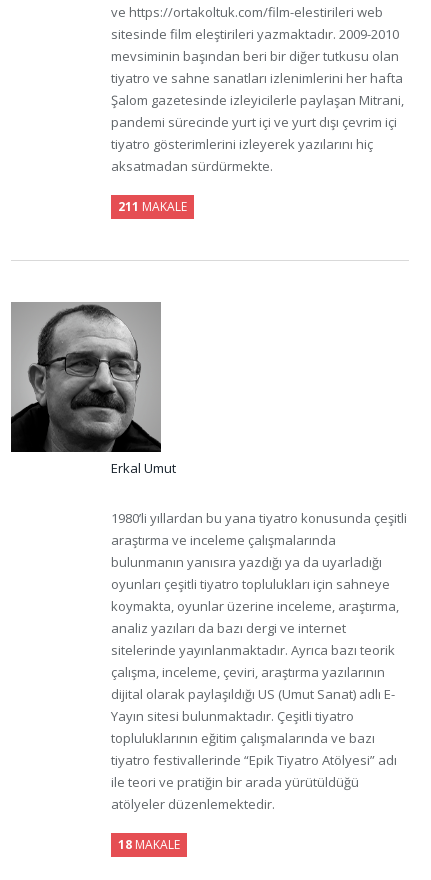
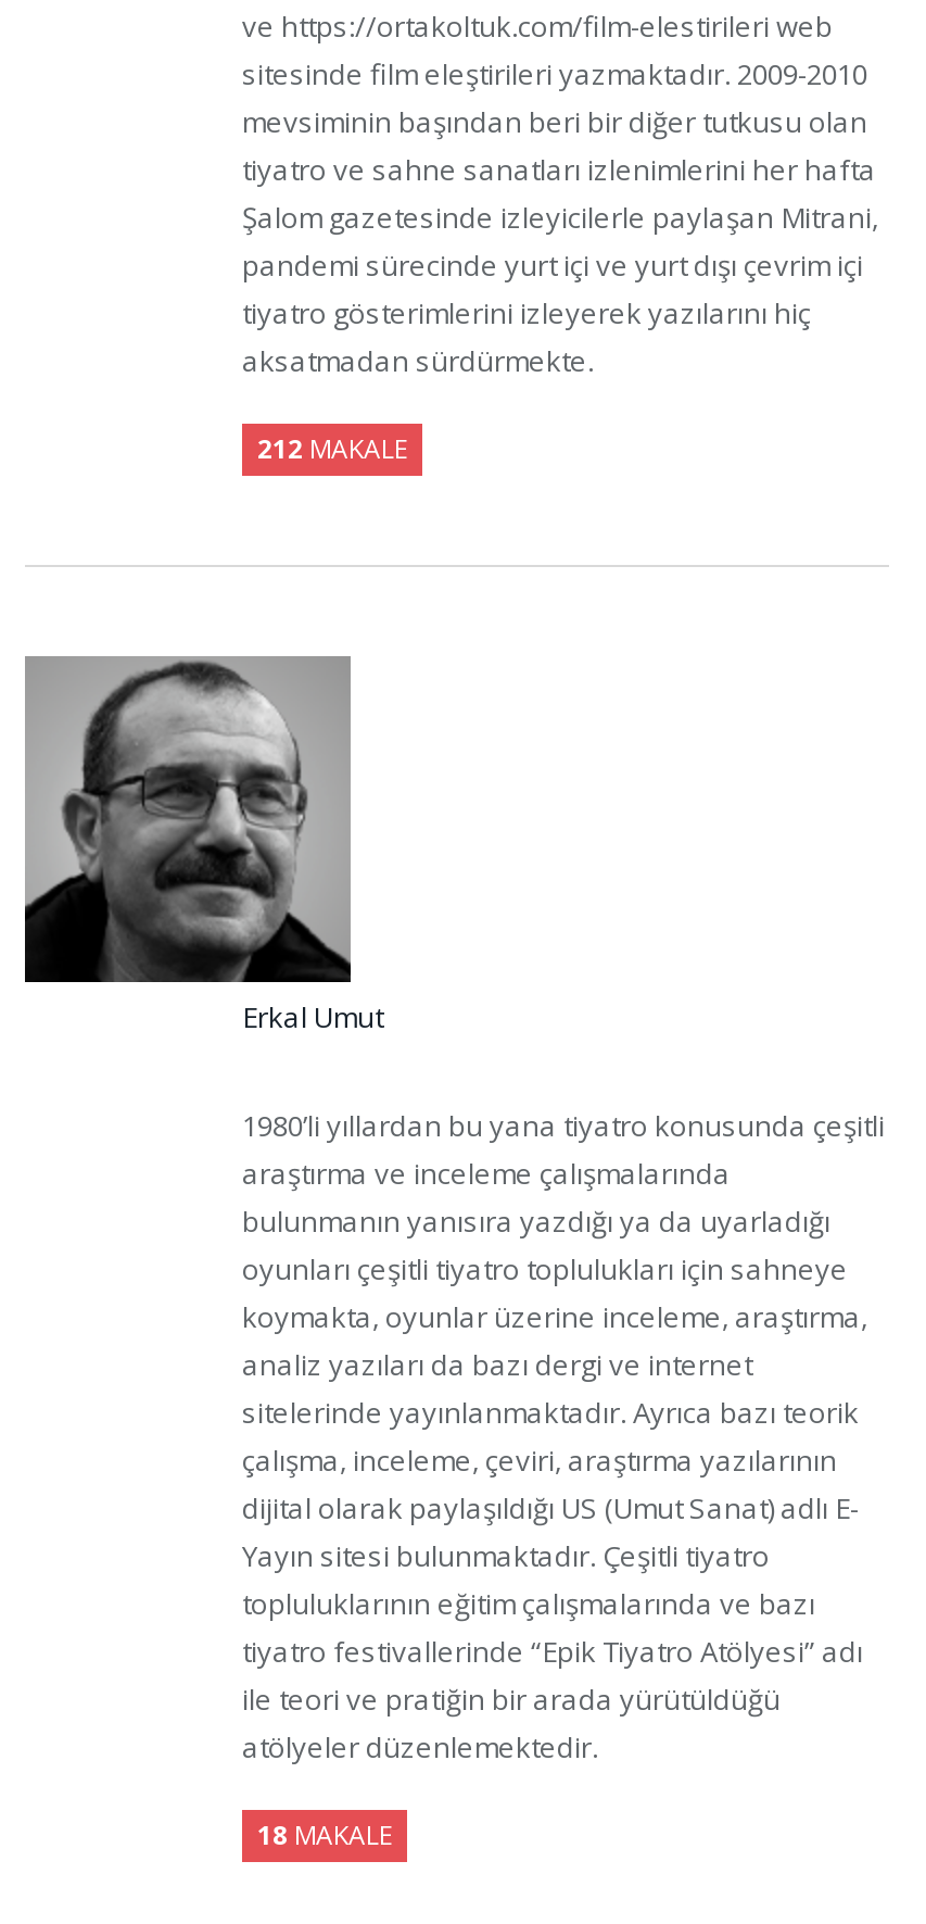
[118,198,187,215] 211 MAKALE -> [257,430,407,467] 212 MAKALE

